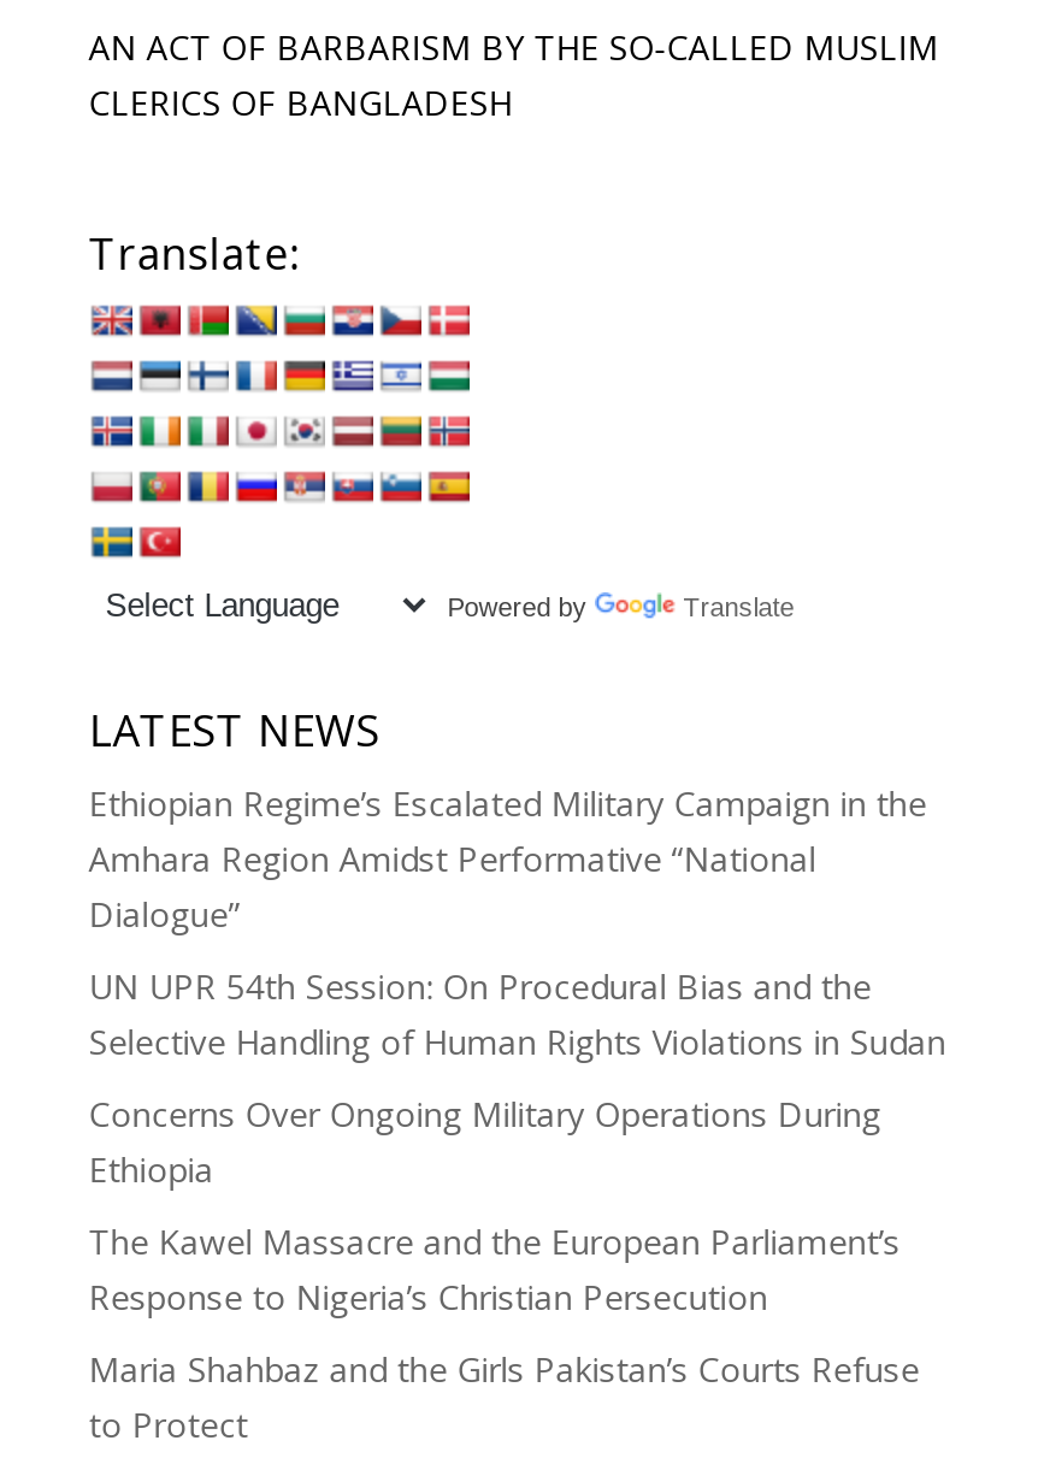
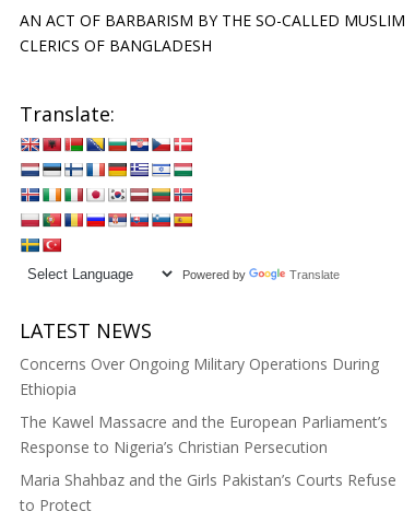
[89,779,946,1064] Ethiopian Regime’s Escalated Military Campaign in the | Amhara Region Amidst Performative “National | Dialogue” | UN UPR 54th Session: On Procedural Bias and the | Selective Handling of Human Rights Violations in Sudan -> none

